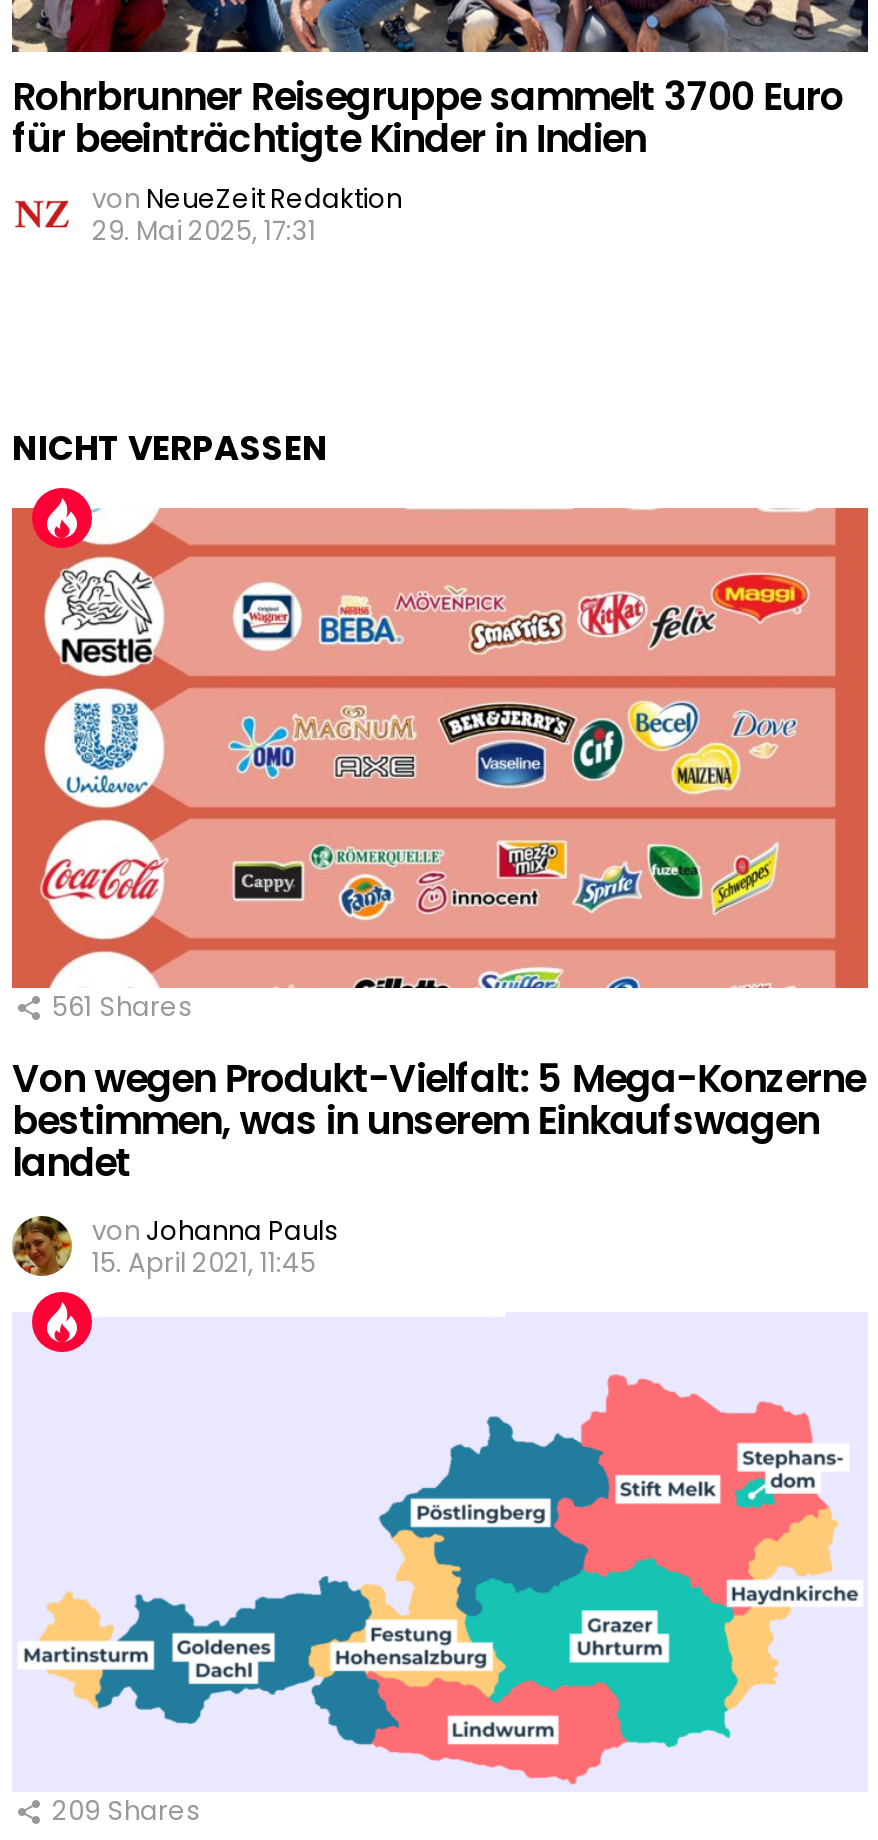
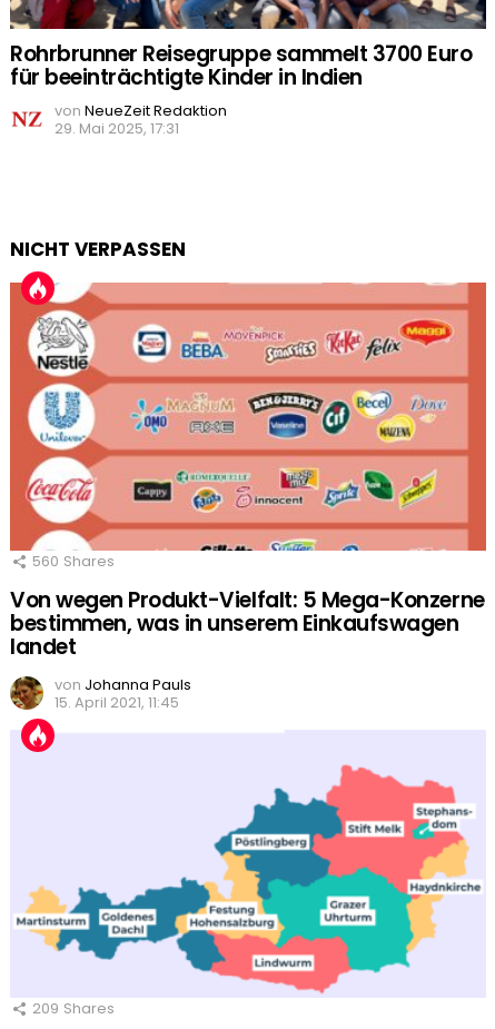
[52,989,192,1027] 561 Shares -> [32,551,115,572] 560 Shares

